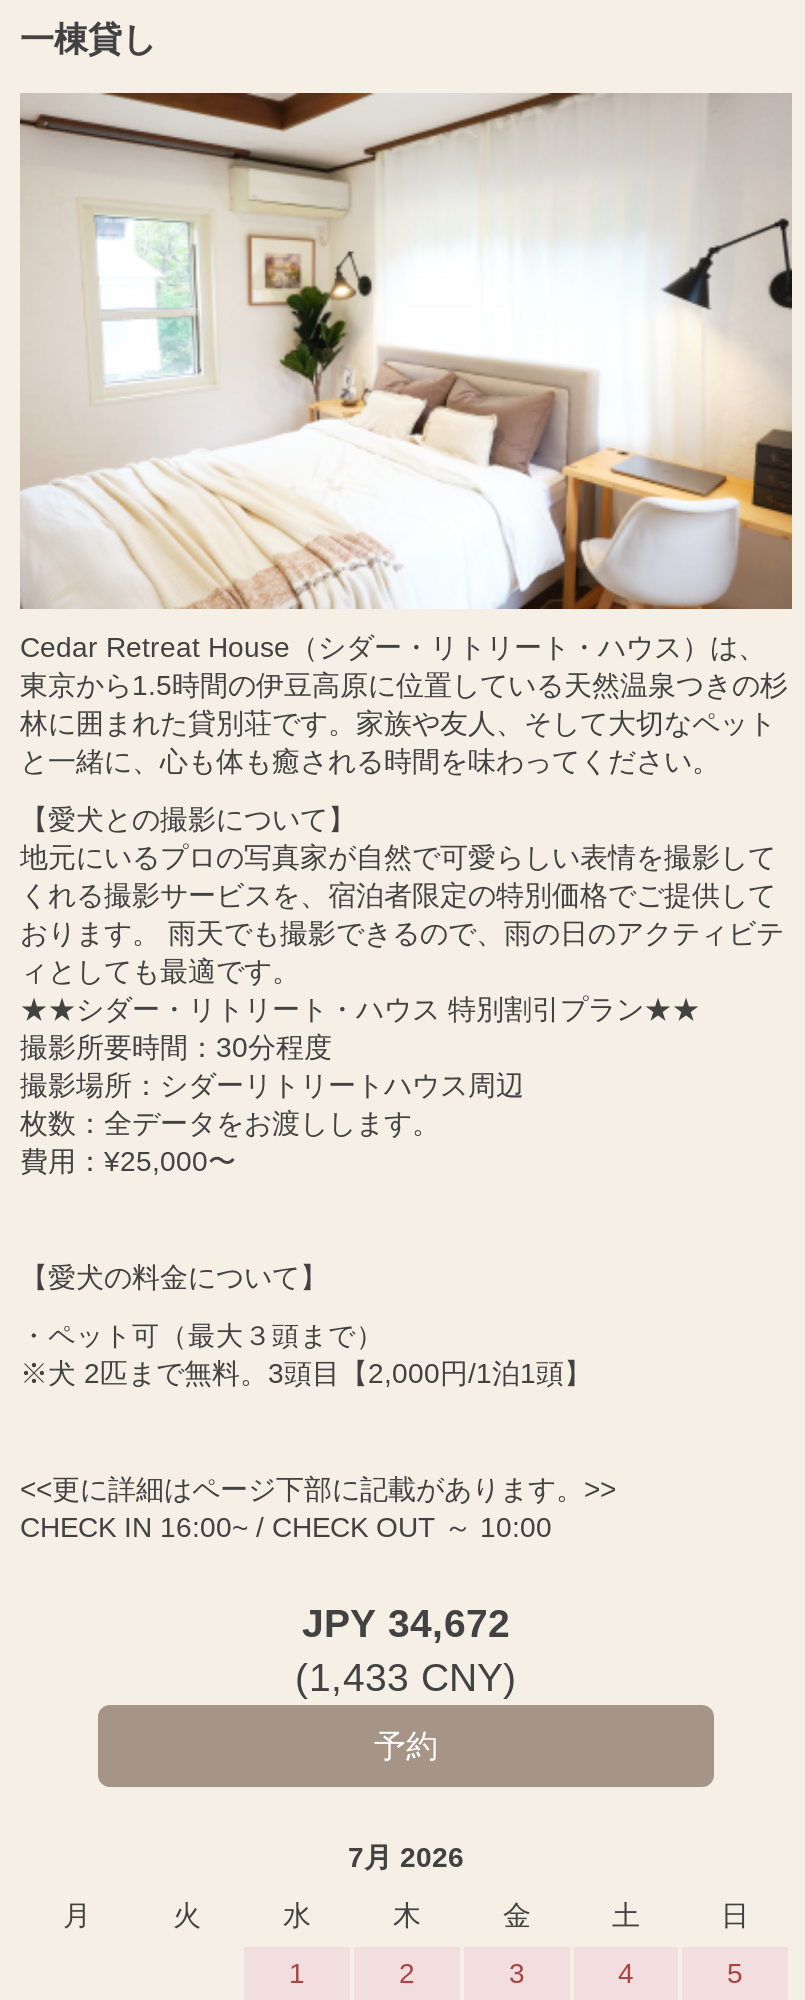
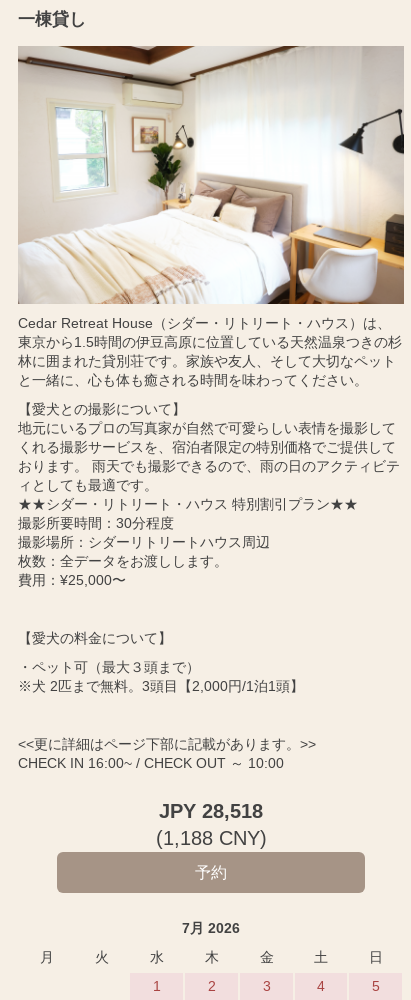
[302,1600,510,1644] JPY 34,672 -> [159,800,263,822] JPY 28,518
[295,1654,517,1698] (1,433 CNY) -> [155,827,266,849] (1,188 CNY)

